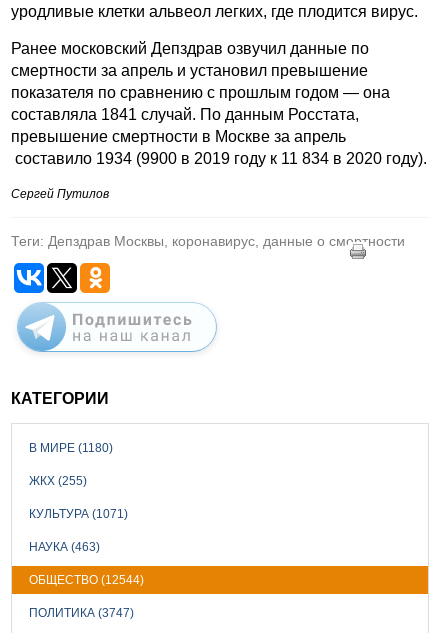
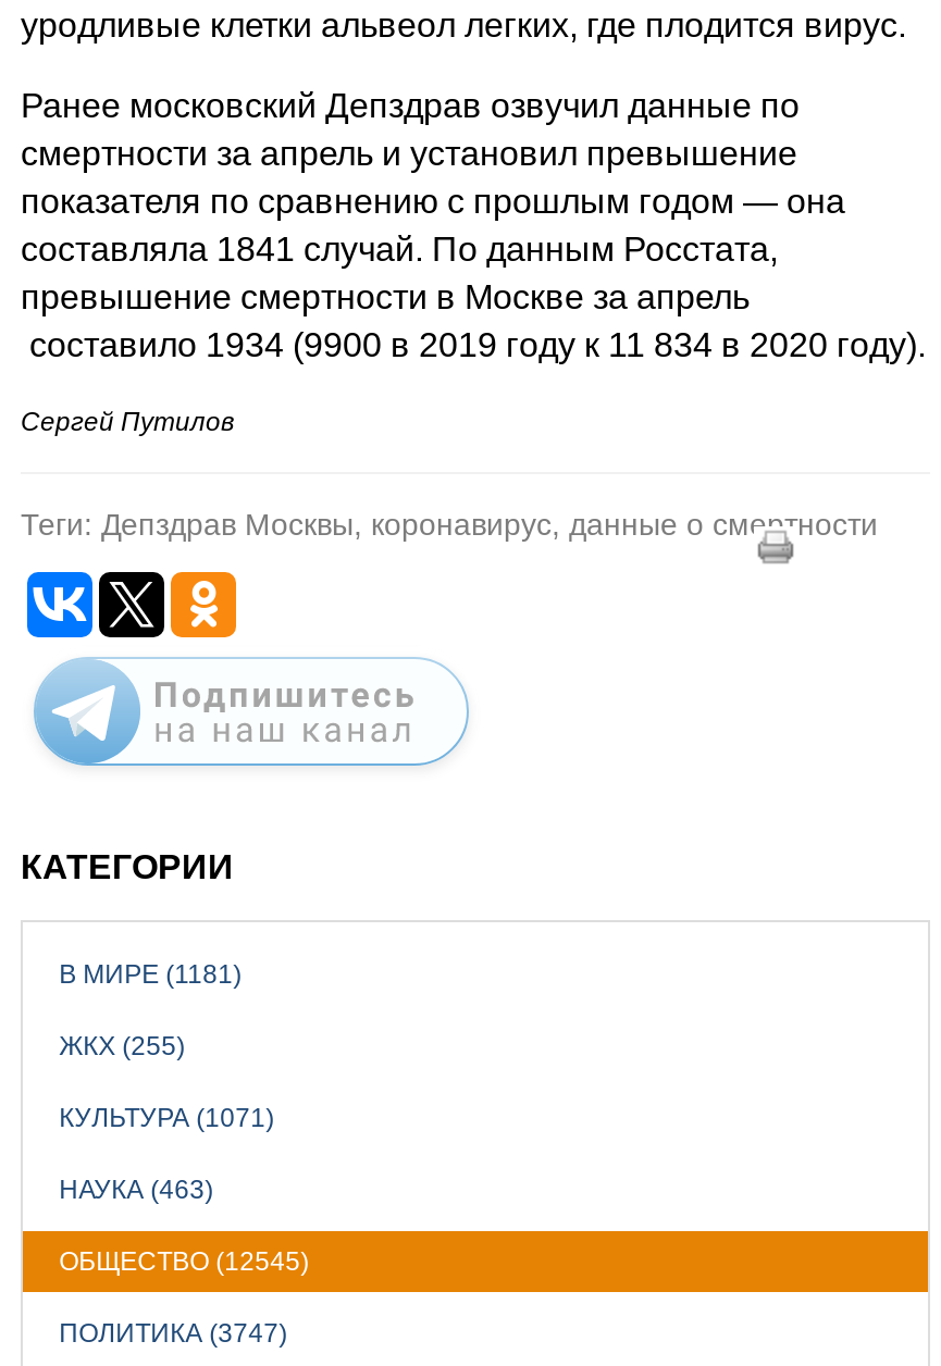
[29,440,113,454] В МИРЕ (1180) -> [59,958,242,989] В МИРЕ (1181)
[29,572,144,586] ОБЩЕСТВО (12544) -> [59,1245,309,1276] ОБЩЕСТВО (12545)

